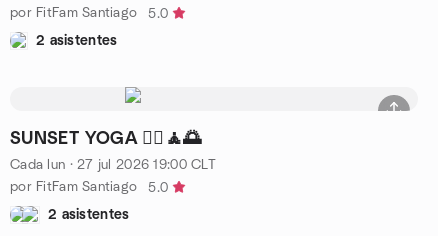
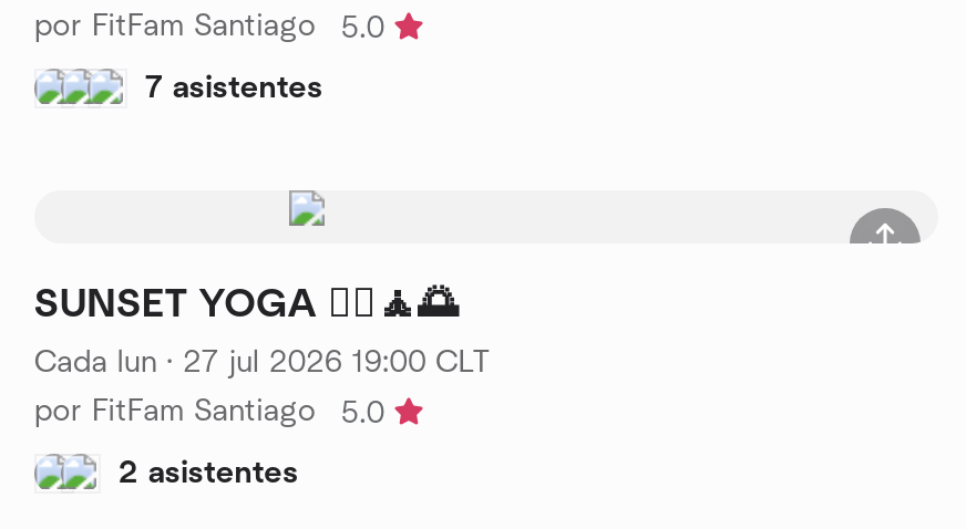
[36,33,117,47] 2 asistentes -> [145,72,323,103] 7 asistentes

